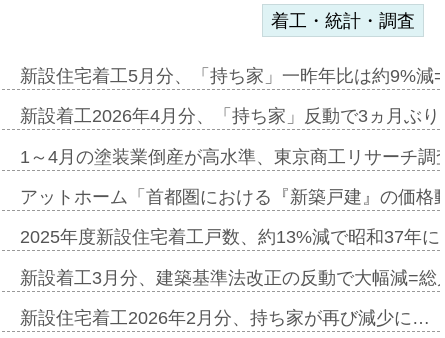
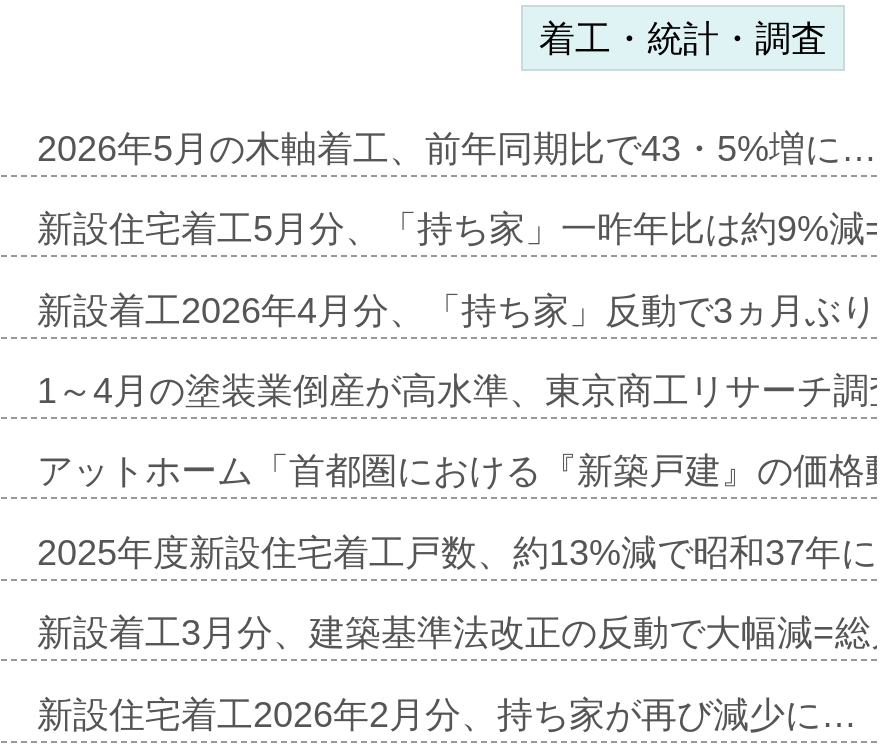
none -> [37,129,877,169] 2026年5月の木軸着工、前年同期比で43・5%増に…

